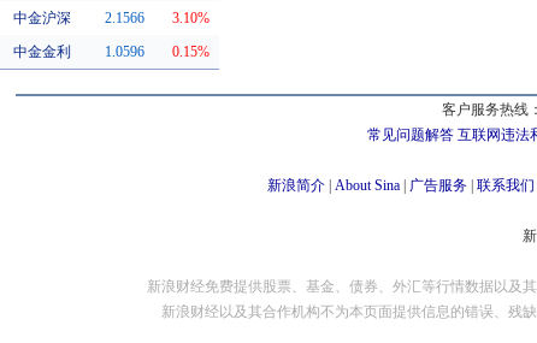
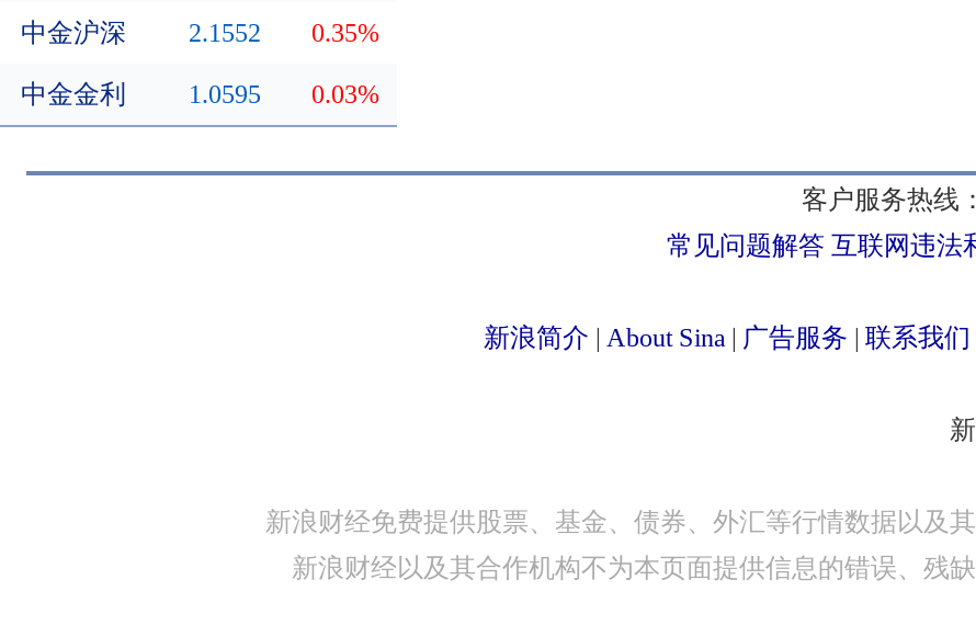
[105,10,144,26] 2.1566 -> [189,18,261,48] 2.1552
[172,10,210,26] 3.10% -> [311,18,379,48] 0.35%
[105,43,144,60] 1.0596 -> [189,79,261,110] 1.0595
[172,43,210,60] 0.15% -> [311,79,379,110] 0.03%

